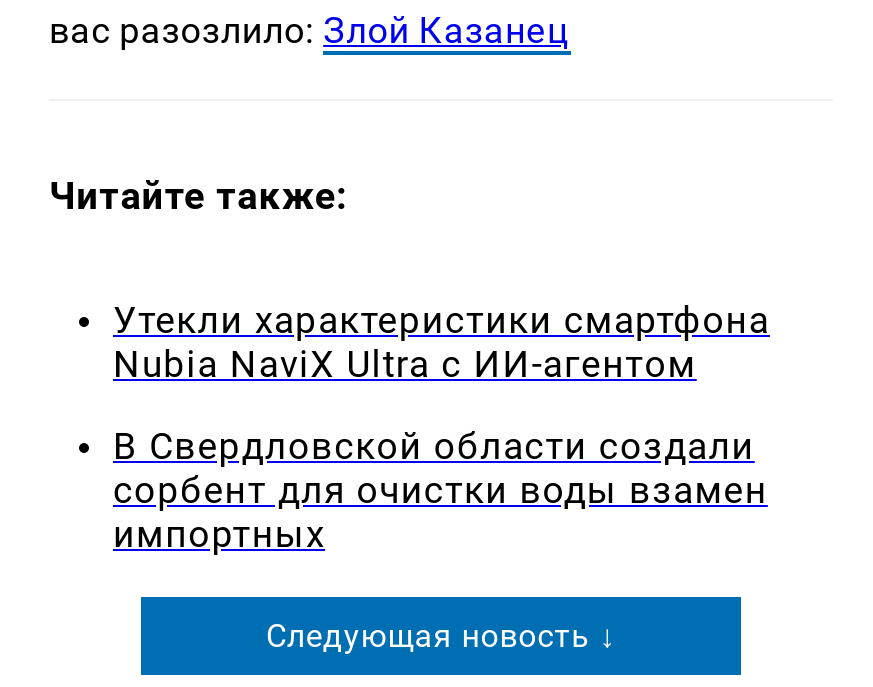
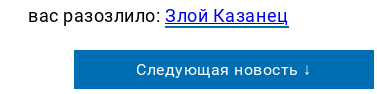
[49,173,770,557] Читайте также: | Утекли характеристики смартфона | Nubia NaviX Ultra с ИИ-агентом | В Свердловской области создали | сорбент для очистки воды взамен | импортных -> none

